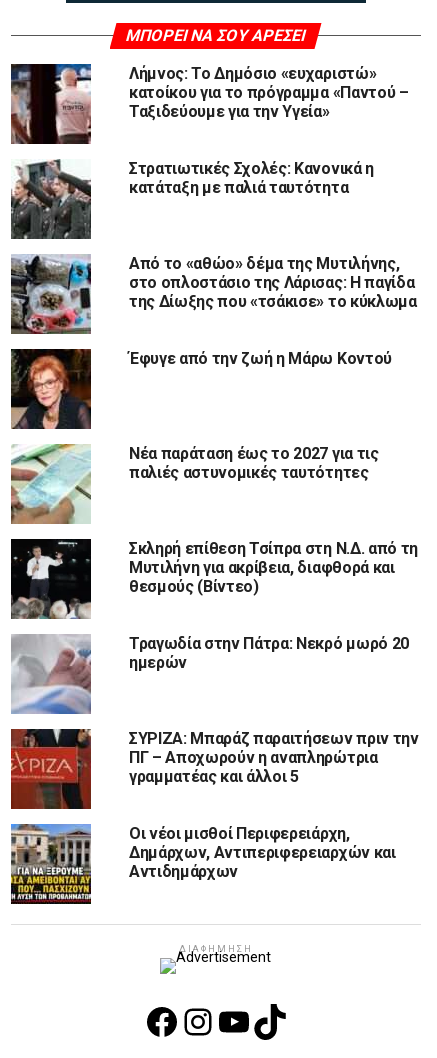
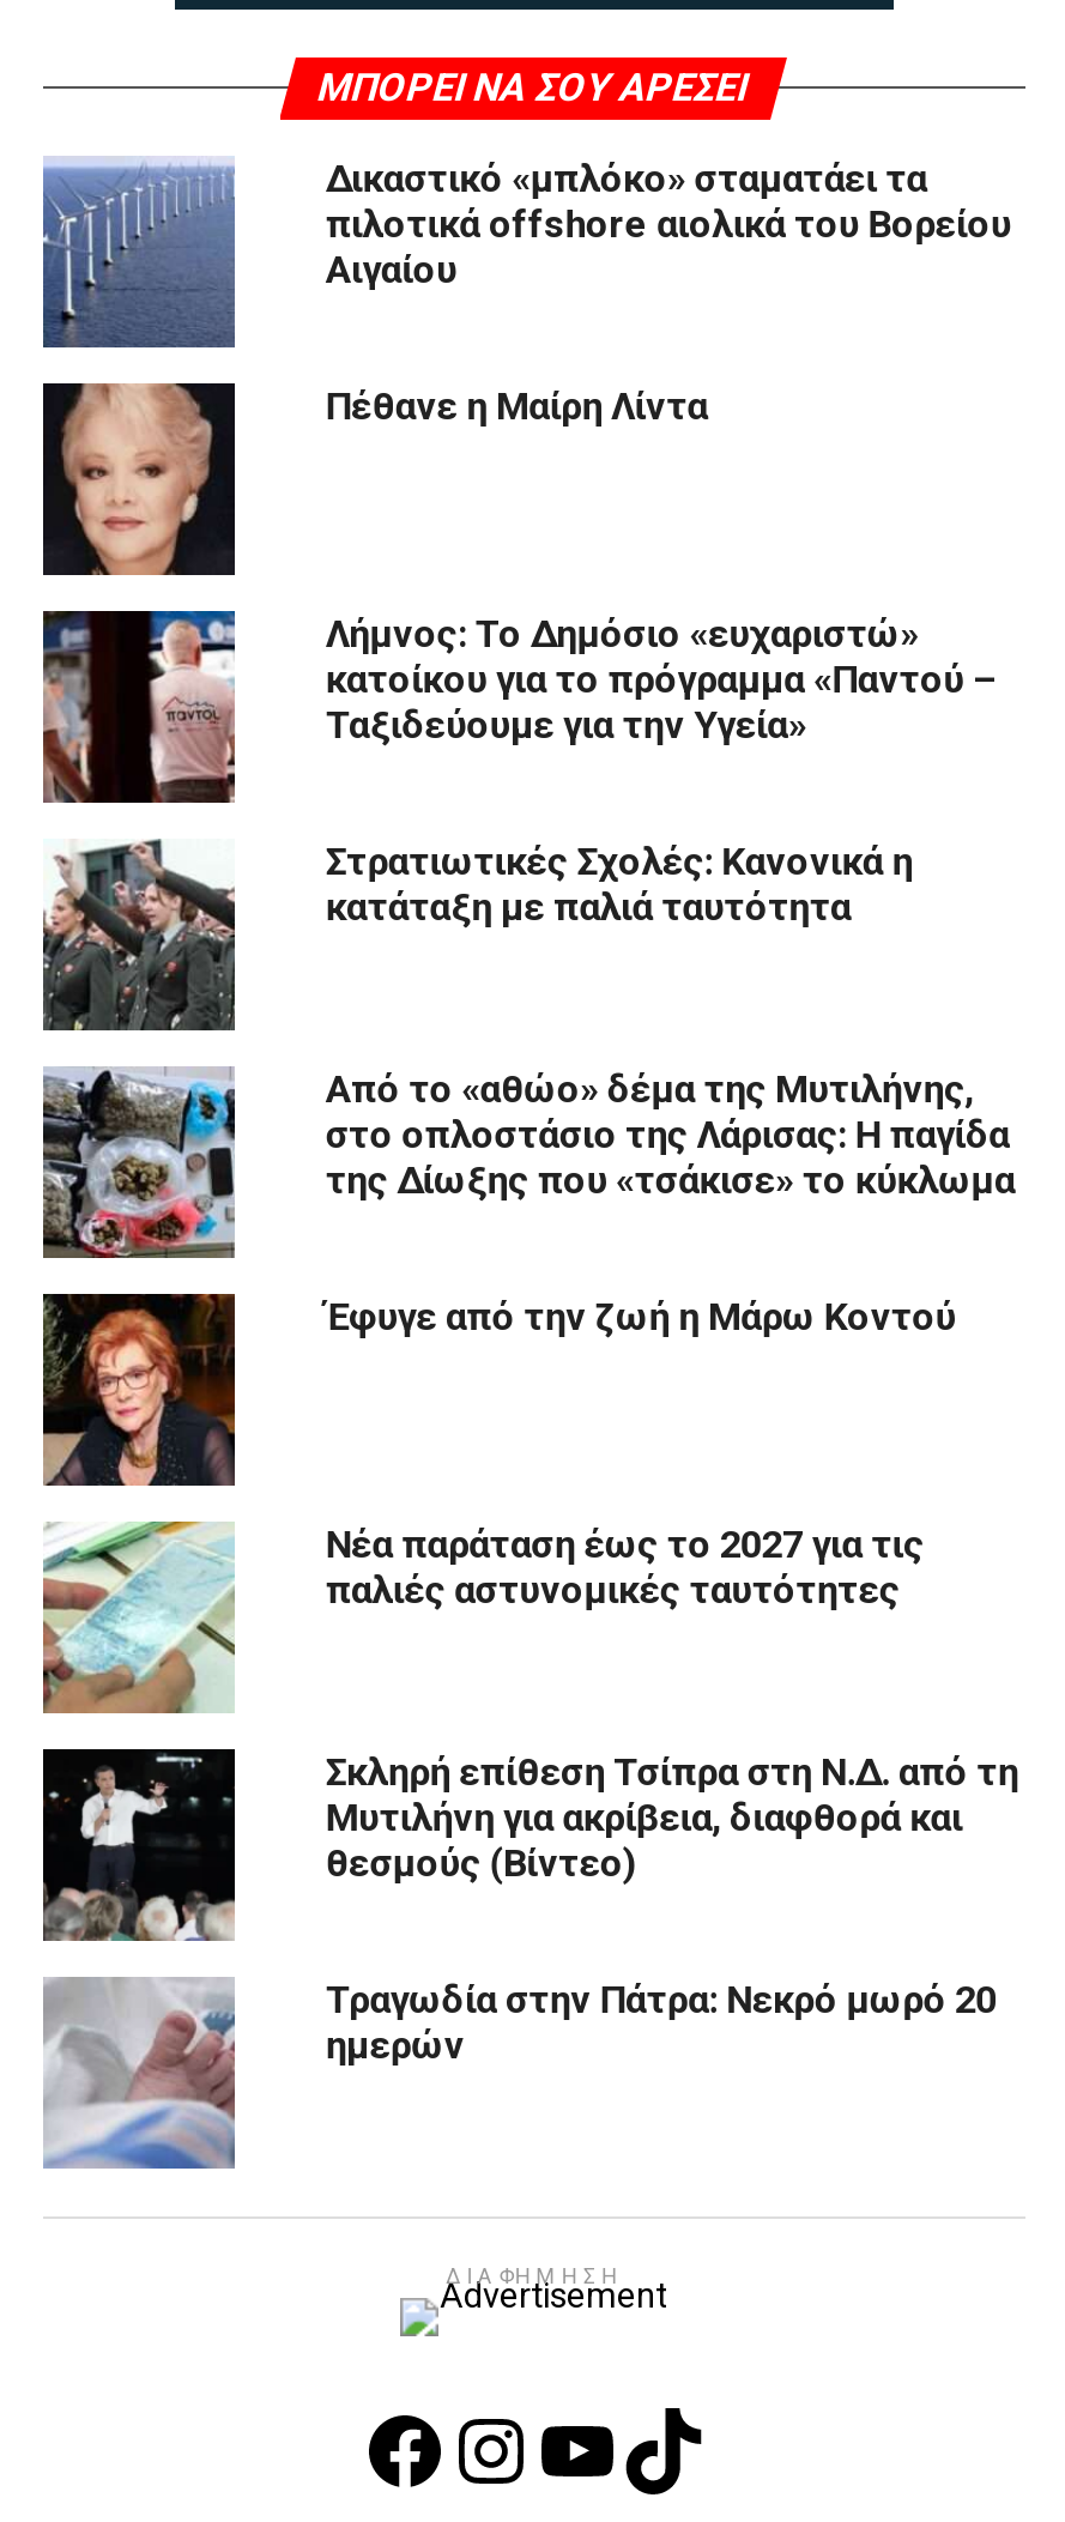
none -> [41,156,1011,429] [image] | Δικαστικό «μπλόκο» σταματάει τα | πιλοτικά offshore αιολικά του Βορείου | Αιγαίου | Πέθανε η Μαίρη Λίντα
none -> [41,381,237,577] [image]
moved [51,62,418,672] -> [139,606,1018,2068]: [image] | Λήμνος: Το Δημόσιο «ευχαριστώ» | κατοίκου για το πρόγραμμα «Παντού – | ... | Τραγωδία στην Πάτρα: Νεκρό μωρό 20 | ημερών
moved [10,633,93,715] -> [41,1974,240,2171]: [image]
[10,728,419,881] [image] | ΣΥΡΙΖΑ: Μπαράζ παραιτήσεων πριν την | ΠΓ – Αποχωρούν η αναπληρώτρια | γραμματέας και άλλοι 5 | Οι νέοι μισθοί Περιφερειάρχη, | Δημάρχων, Αντιπεριφερειαρχών και | Αντιδημάρχων -> none
[10,824,92,905] [image] -> none

